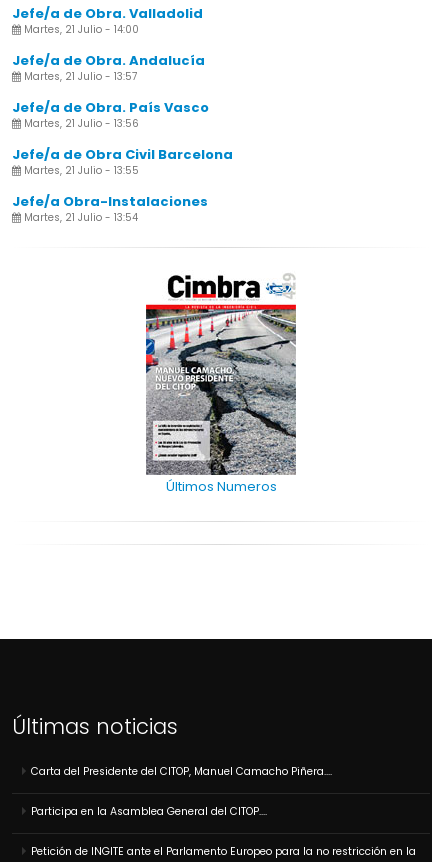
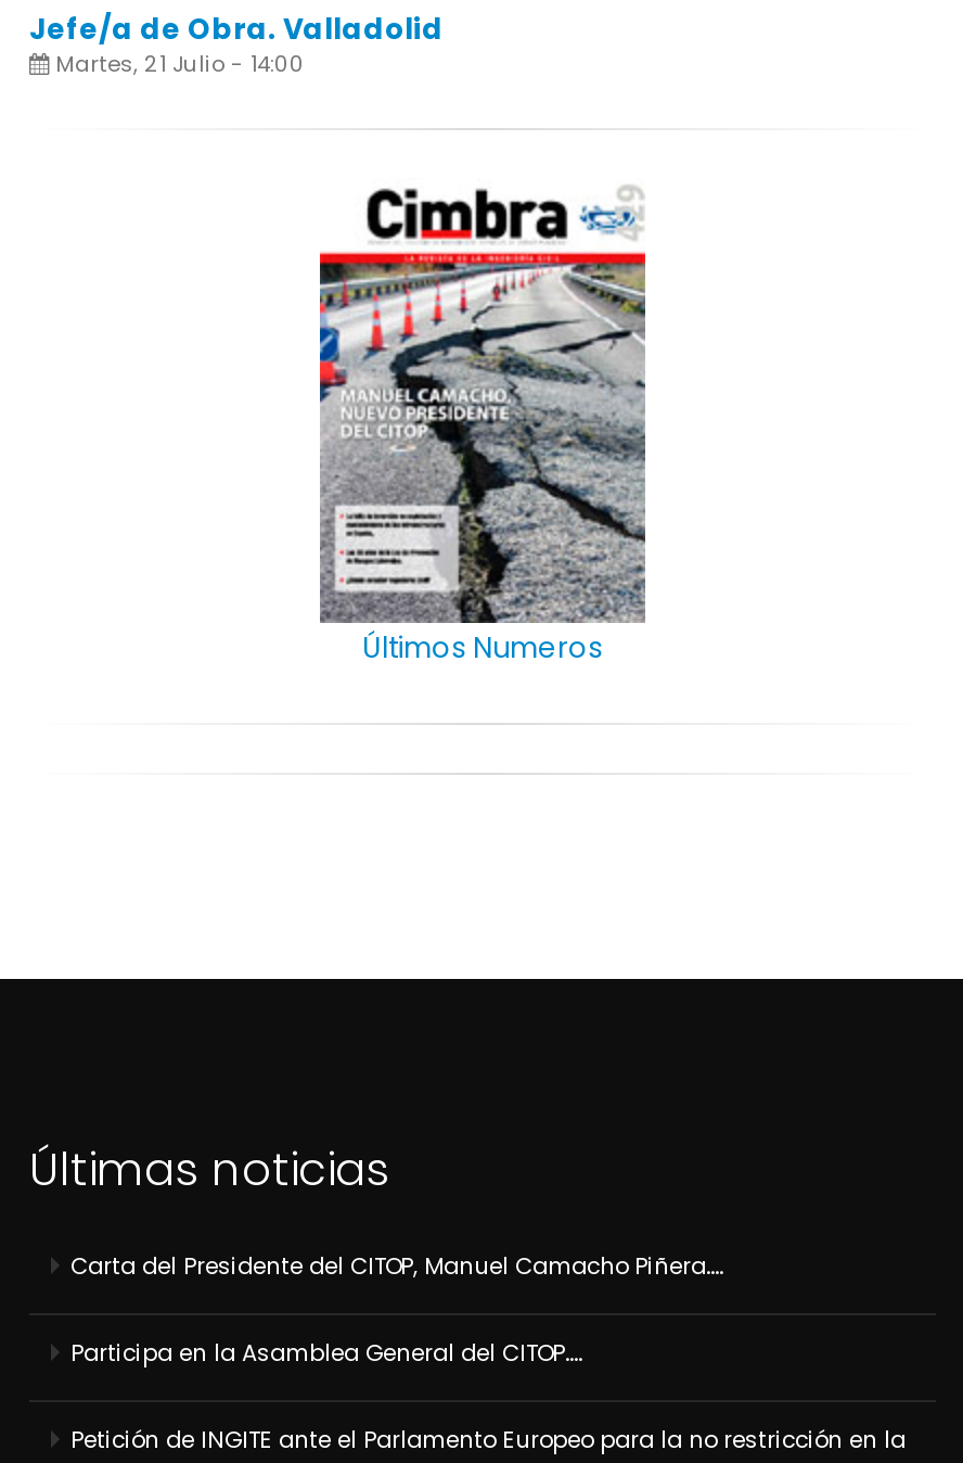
[12,51,233,225] Jefe/a de Obra. Andalucía | Martes, 21 Julio - 13:57 | Jefe/a de Obra. País Vasco | Martes, 21 Julio - 13:56 | Jefe/a de Obra Civil Barcelona | Martes, 21 Julio - 13:55 | Jefe/a Obra-Instalaciones | Martes, 21 Julio - 13:54 -> none

